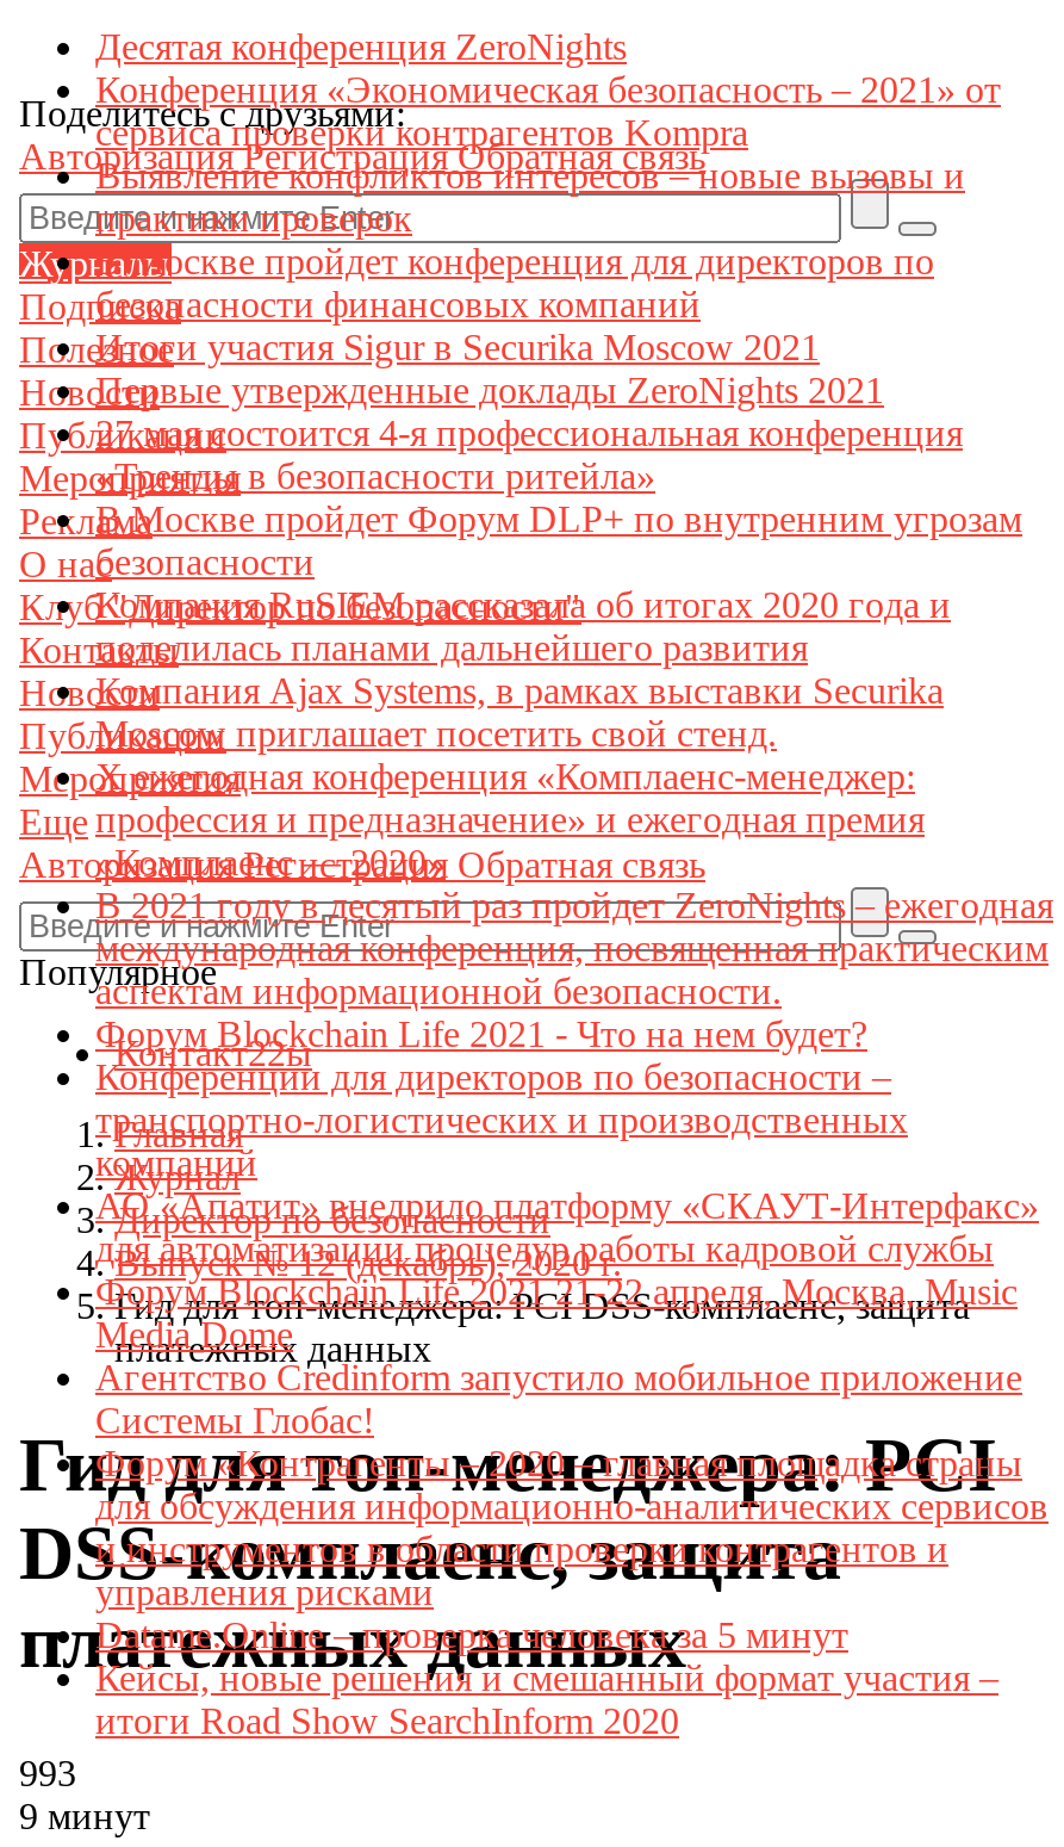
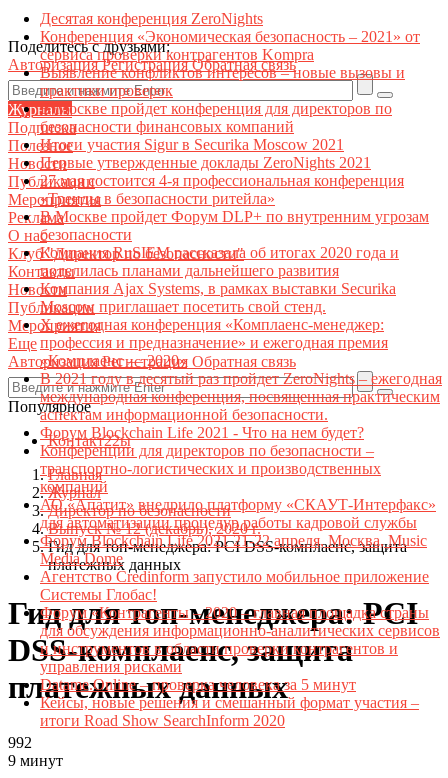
[19,1753,76,1793] 993 -> [8,734,32,751] 992

